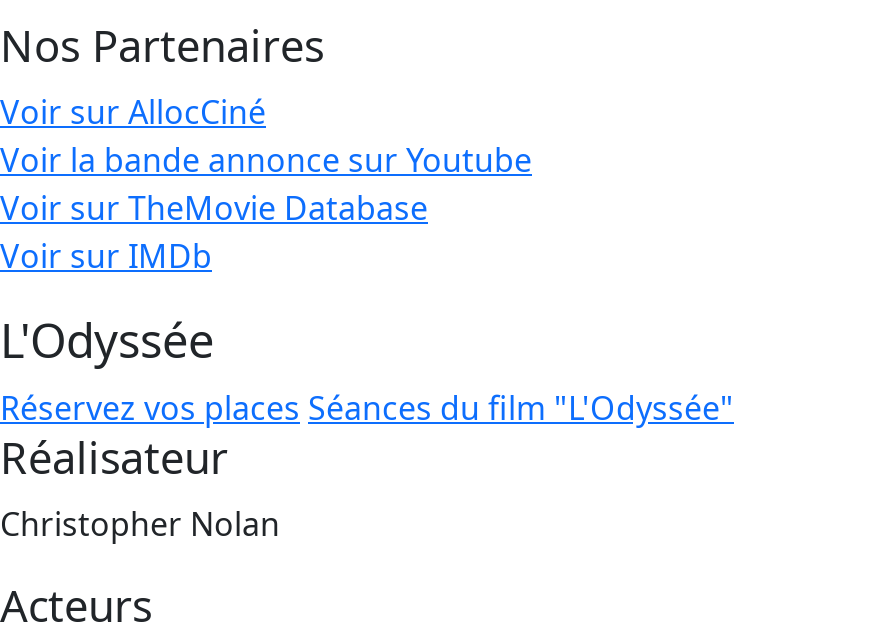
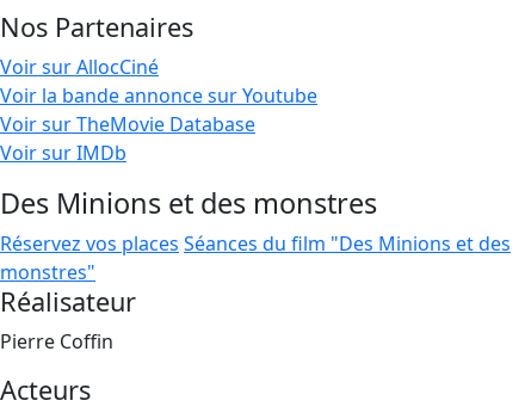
[0,308,734,430] L'Odyssée | Réservez vos places Séances du film "L'Odyssée" -> [0,184,511,285] Des Minions et des monstres | Réservez vos places Séances du film "Des Minions et des | monstres"
[0,502,280,546] Christopher Nolan -> [0,328,113,355] Pierre Coffin

